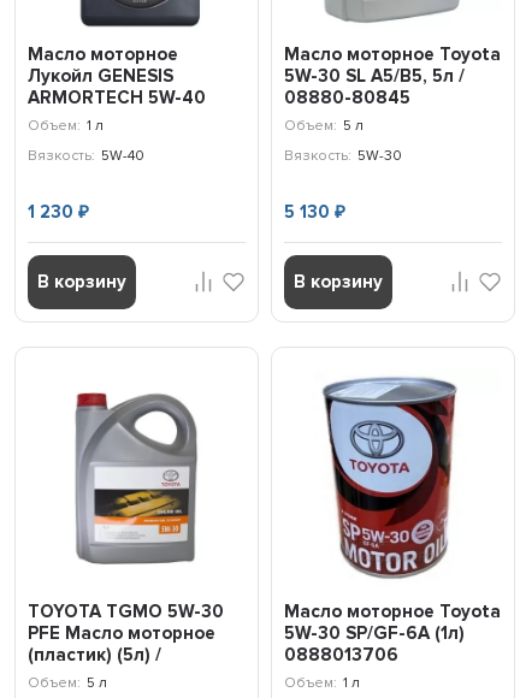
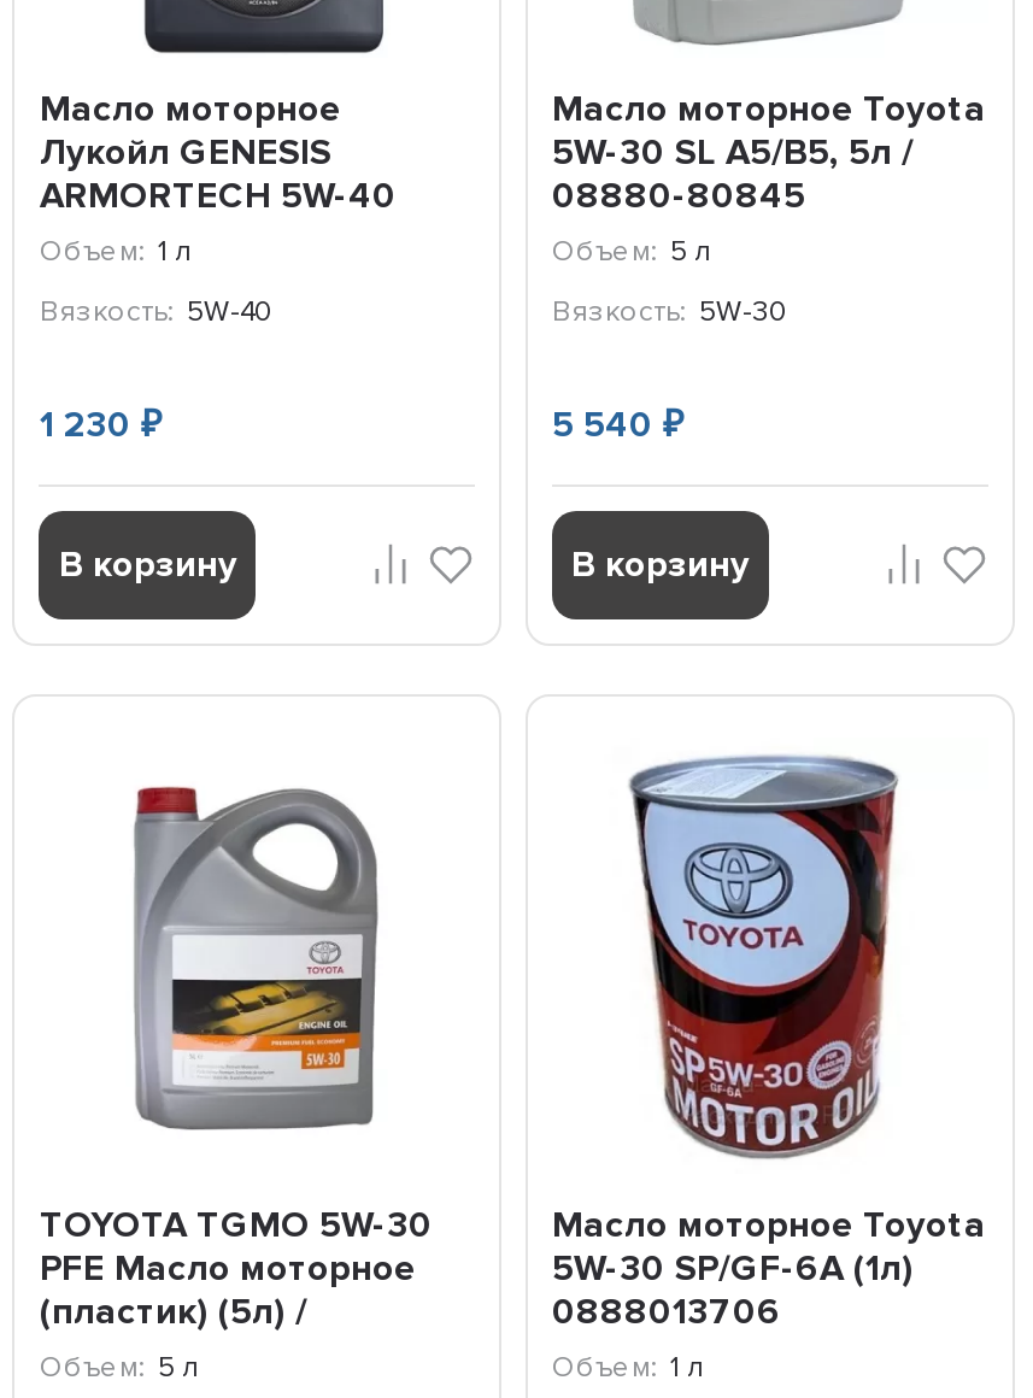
[284,201,345,223] 5 130 ₽ -> [552,402,685,446] 5 540 ₽

